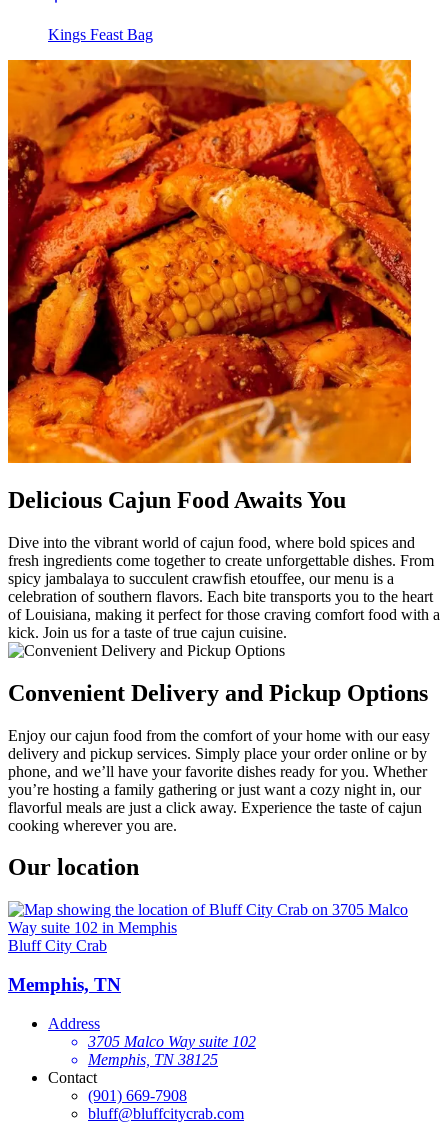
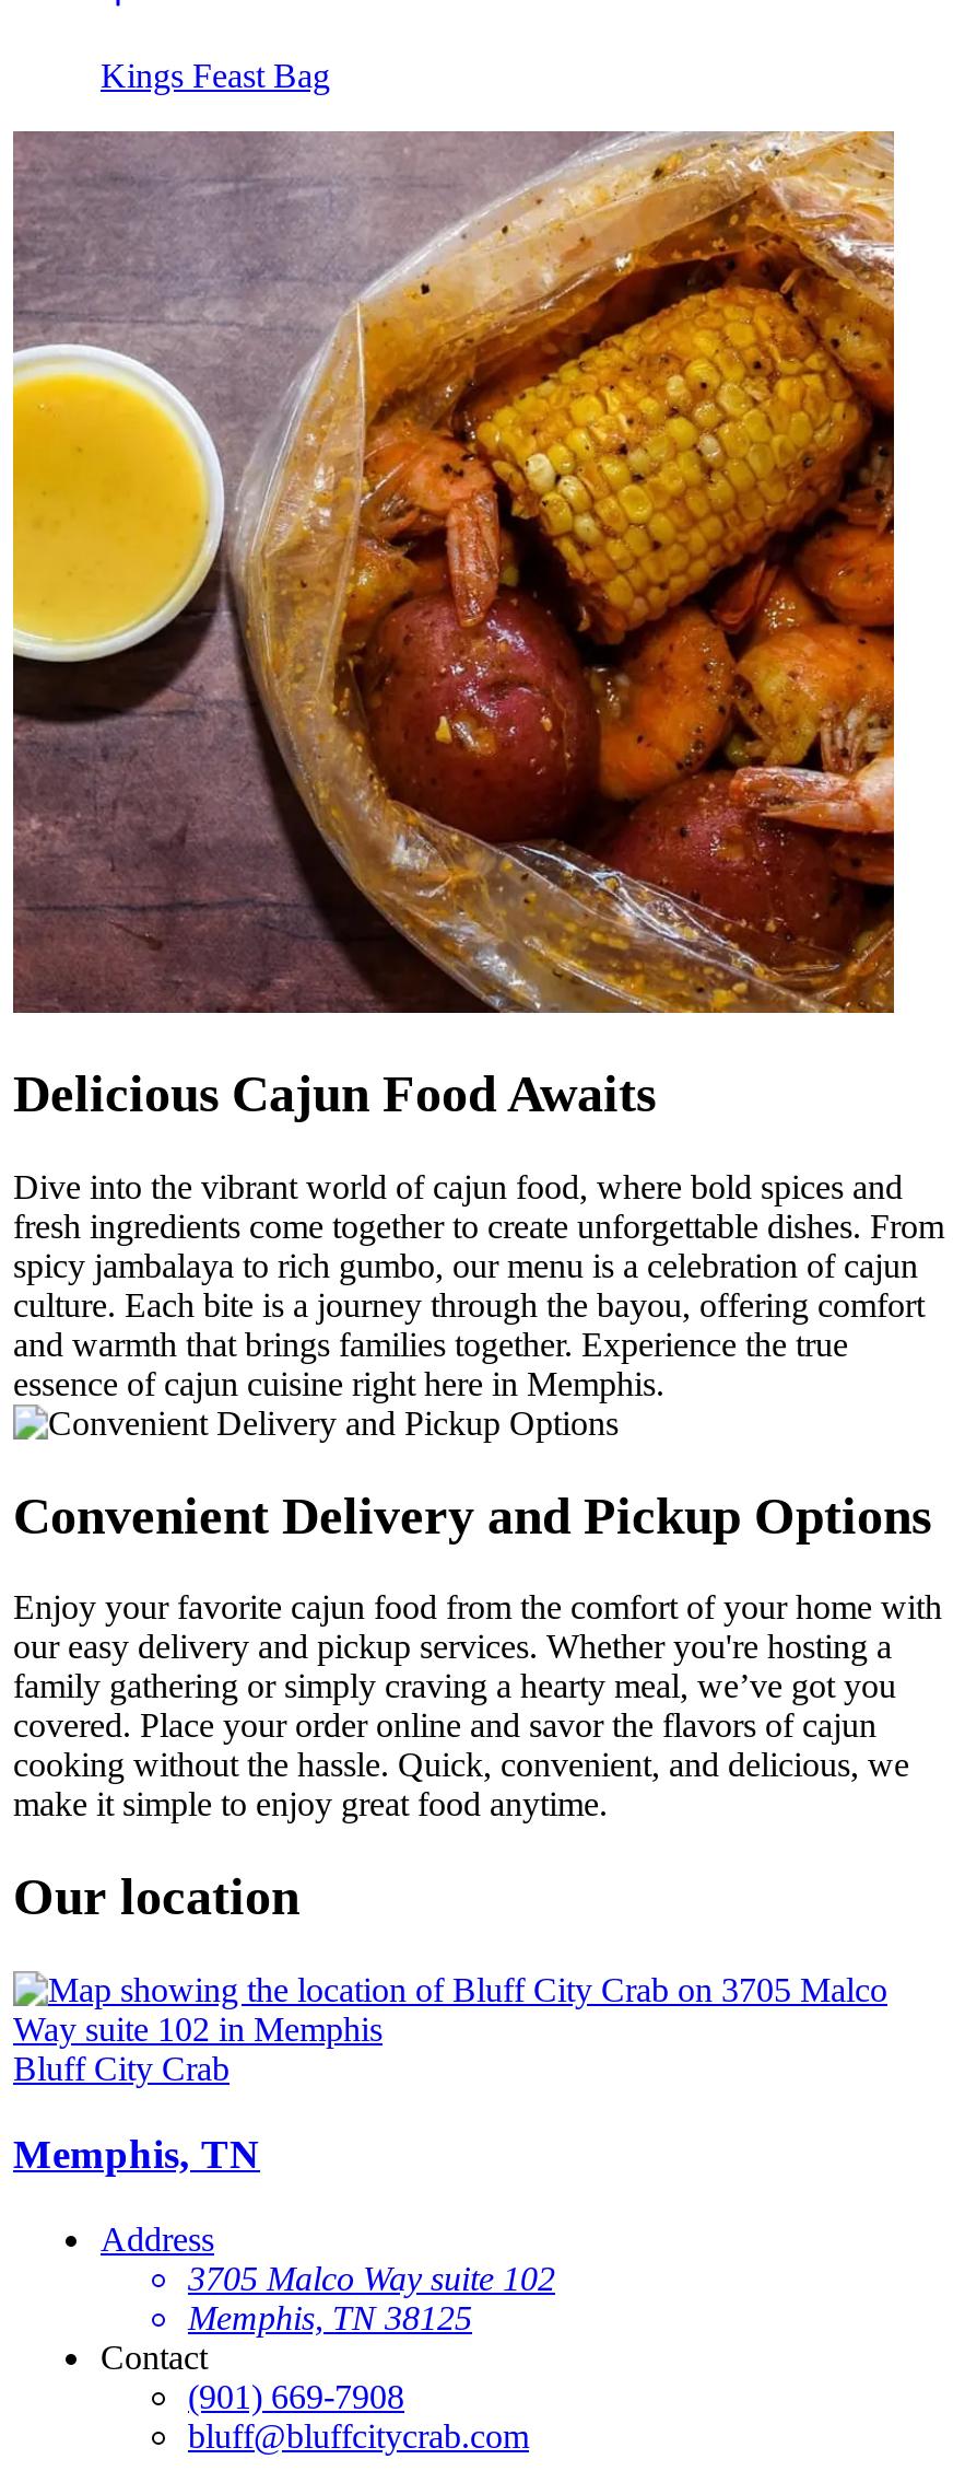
[7,59,412,513] [image] | Delicious Cajun Food Awaits You -> [11,129,896,1122] [image] | Delicious Cajun Food Awaits
[8,570,440,641] spicy jambalaya to succulent crawfish etouffee, our menu is a | celebration of southern flavors. Each bite transports you to the heart | of Louisiana, making it perfect for those craving comfort food with a | kick. Join us for a taste of true cajun cuisine. -> [13,1246,925,1402] spicy jambalaya to rich gumbo, our menu is a celebration of cajun | culture. Each bite is a journey through the bayou, offering comfort | and warmth that brings families together. Experience the true | essence of cajun cuisine right here in Memphis.
[8,726,430,833] Enjoy our cajun food from the comfort of your home with our easy | delivery and pickup services. Simply place your order online or by | phone, and we’ll have your favorite dishes ready for you. Whether | you’re hosting a family gathering or just want a cozy night in, our | flavorful meals are just a click away. Experience the taste of cajun | cooking wherever you are. -> [13,1589,942,1823] Enjoy your favorite cajun food from the comfort of your home with | our easy delivery and pickup services. Whether you're hosting a | family gathering or simply craving a hearty meal, we’ve got you | covered. Place your order online and savor the flavors of cajun | cooking without the hassle. Quick, convenient, and delicious, we | make it simple to enjoy great food anytime.

